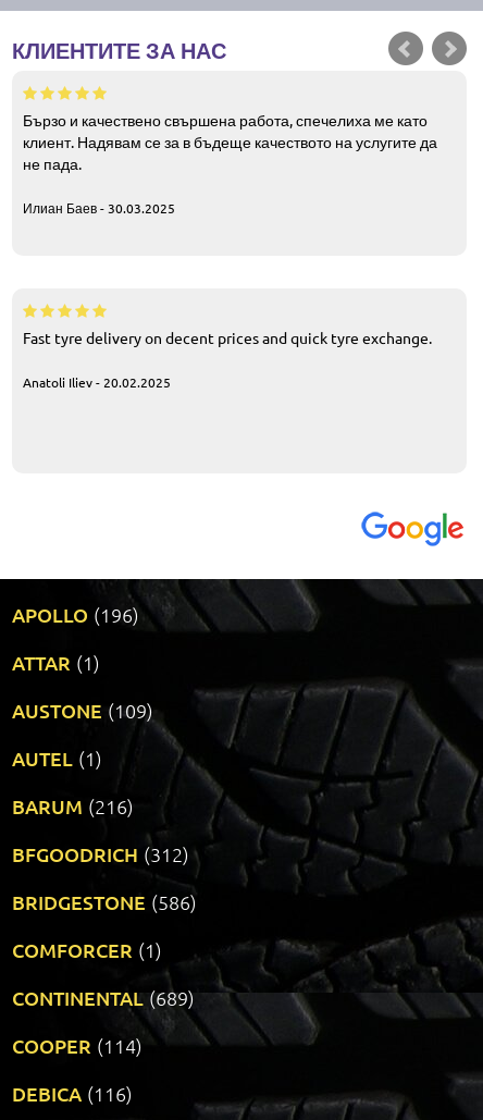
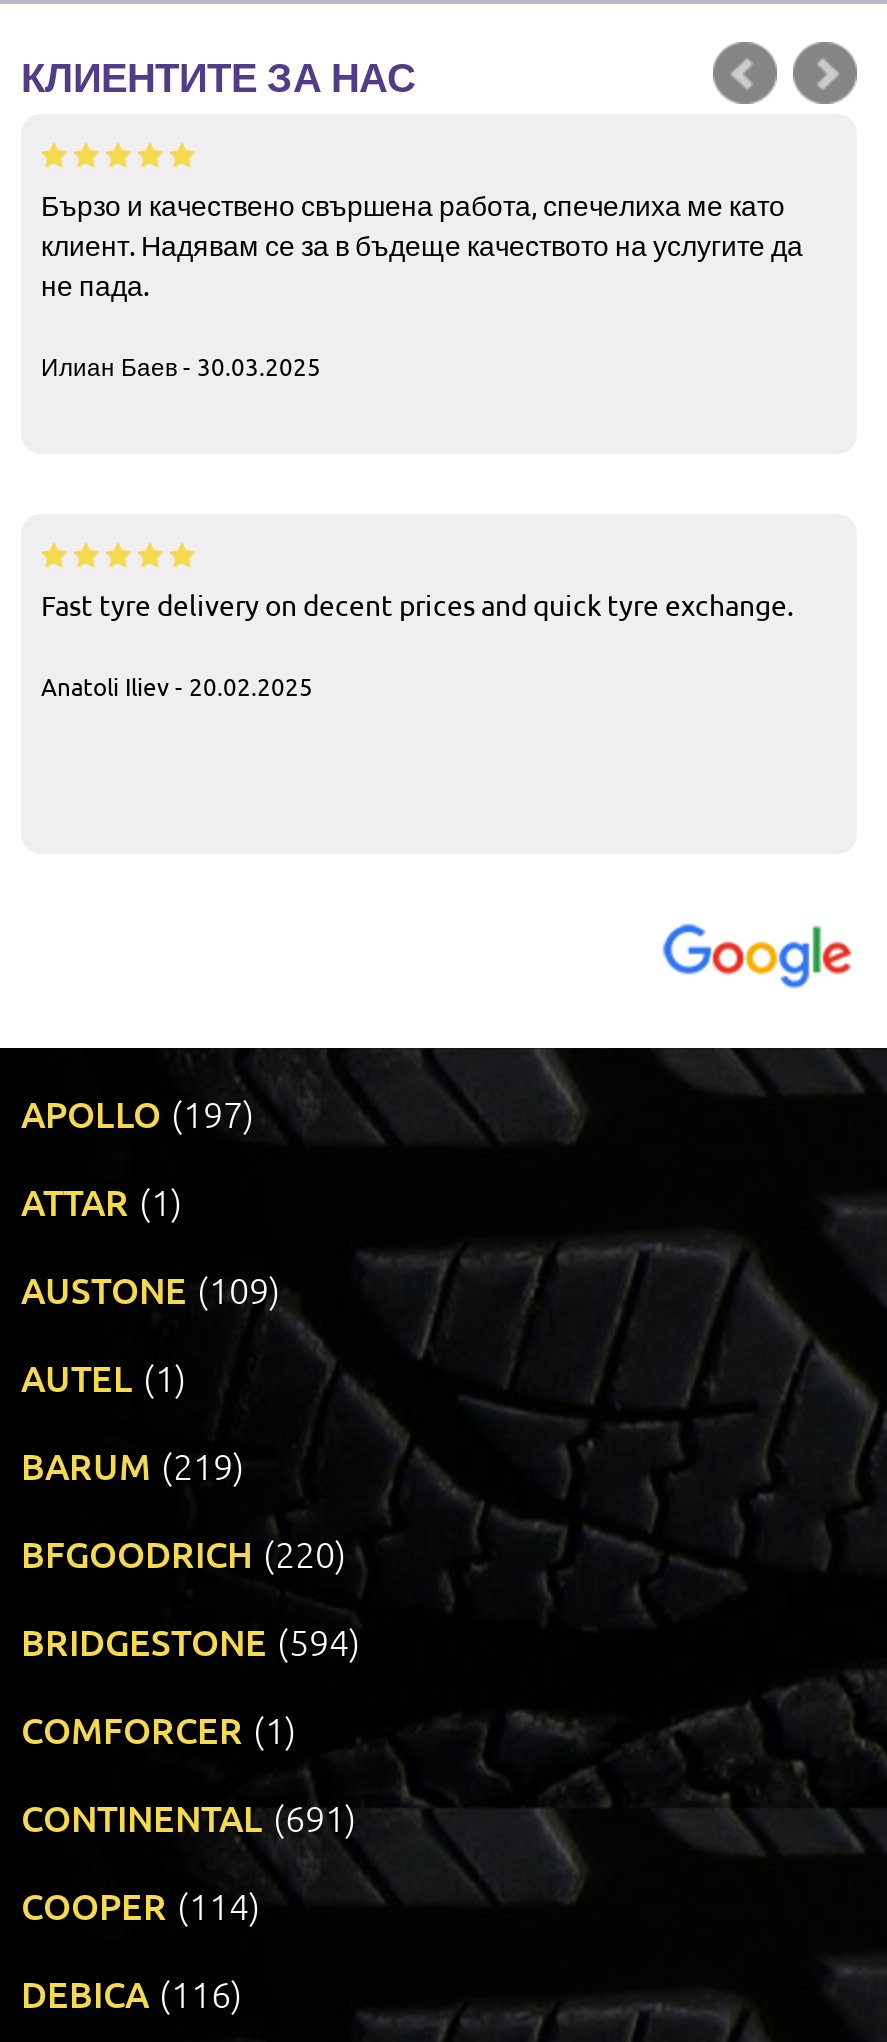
[12,602,139,627] APOLLO (196) -> [21,1090,255,1136] APOLLO (197)
[12,793,134,819] BARUM (216) -> [21,1442,245,1488] BARUM (219)
[12,841,189,866] BFGOODRICH (312) -> [21,1530,347,1576] BFGOODRICH (220)
[12,889,197,914] BRIDGESTONE (586) -> [21,1618,361,1664] BRIDGESTONE (594)
[12,985,195,1010] CONTINENTAL (689) -> [21,1794,357,1840] CONTINENTAL (691)

